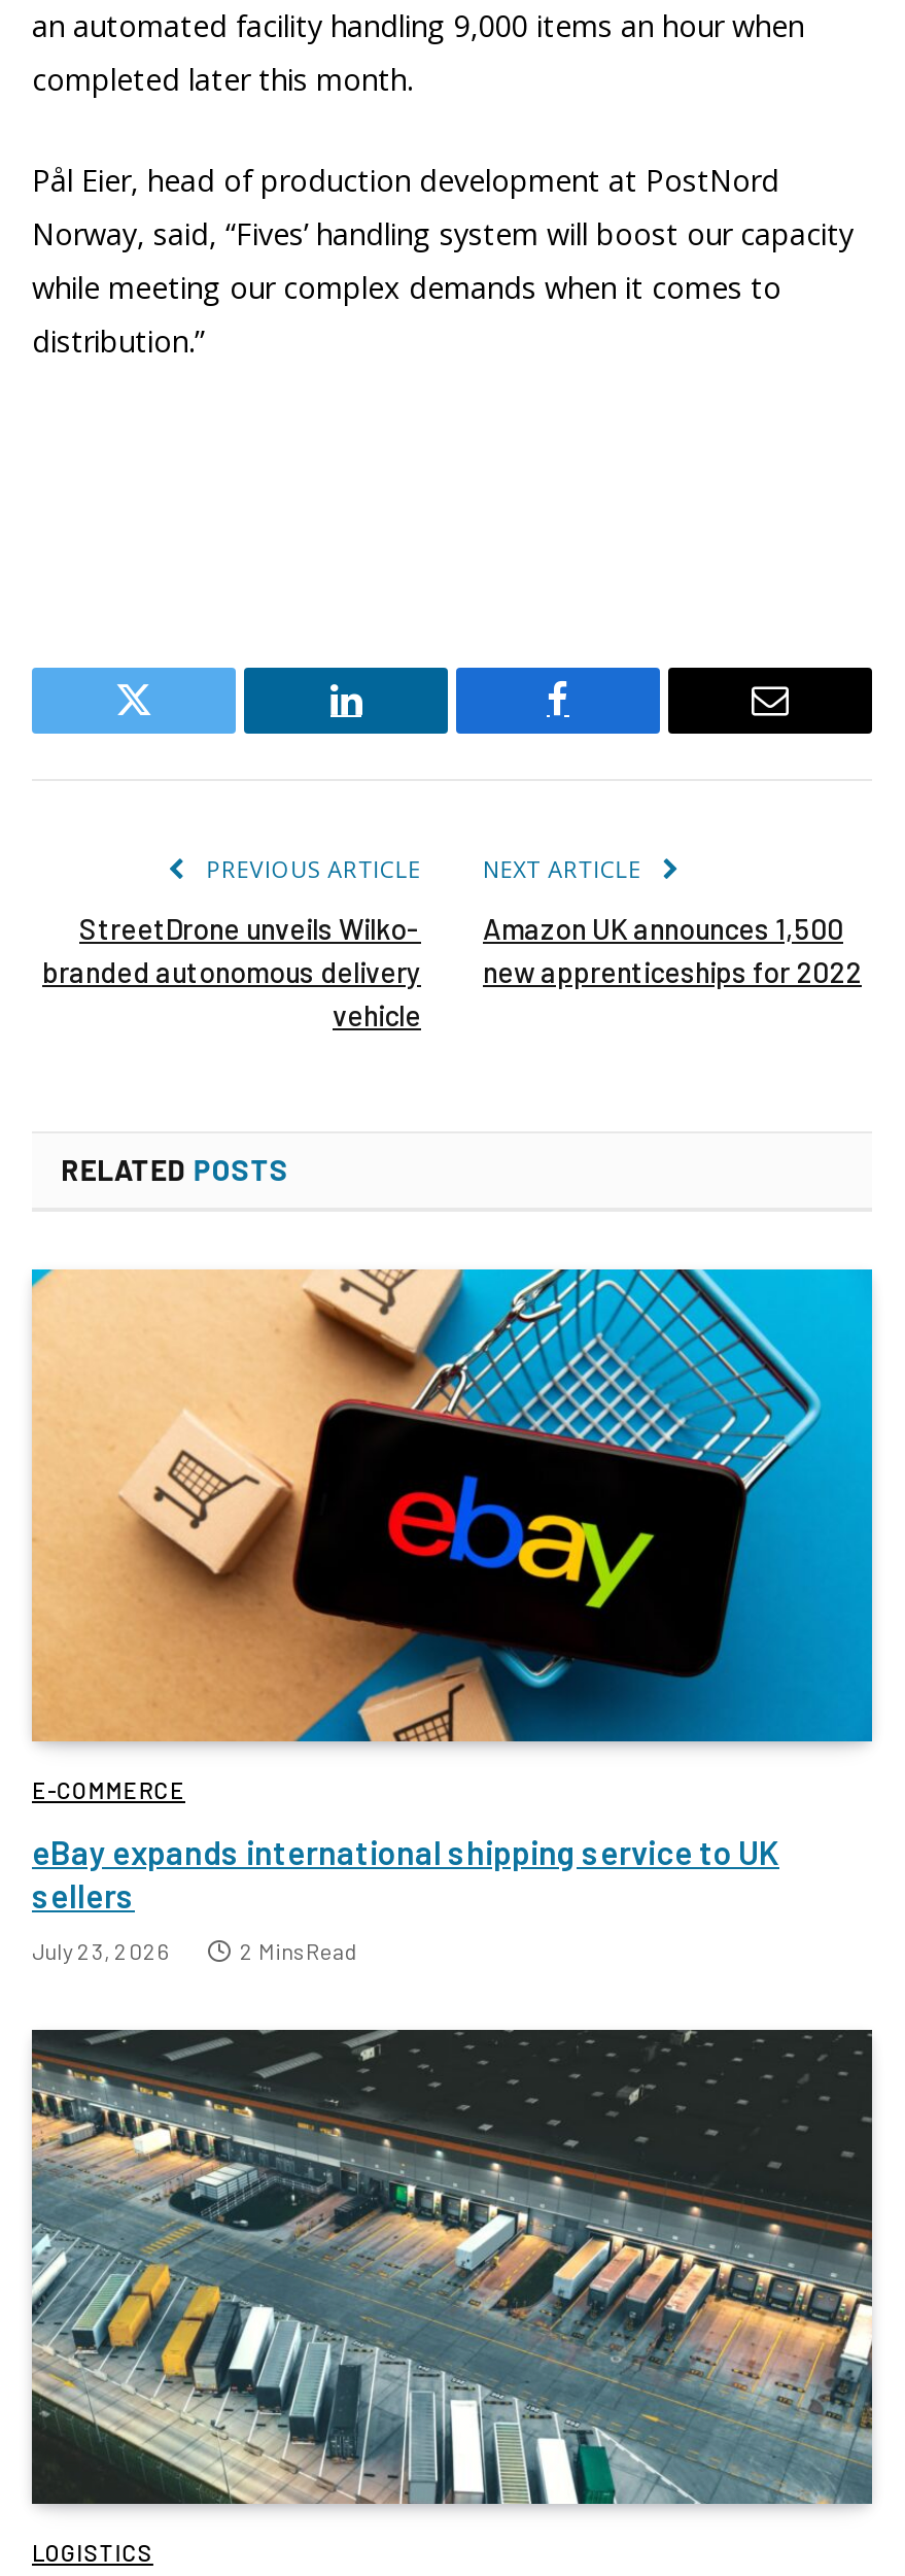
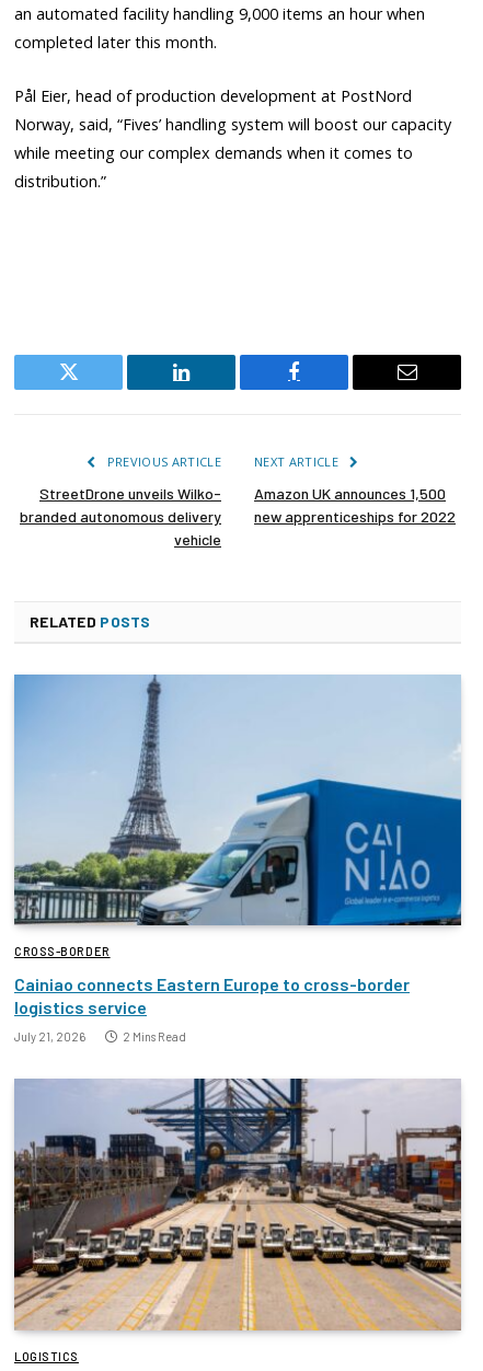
[30,1267,874,1804] [image] | E-COMMERCE -> [13,673,462,958] [image] | CROSS-BORDER
[32,1832,779,1915] eBay expands international shipping service to UK | sellers -> [14,974,410,1018] Cainiao connects Eastern Europe to cross-border | logistics service
[32,1938,170,1964] July 23, 2026 -> [14,1030,85,1044] July 21, 2026
[30,2028,874,2506] [image] -> [13,1079,462,1332] [image]

